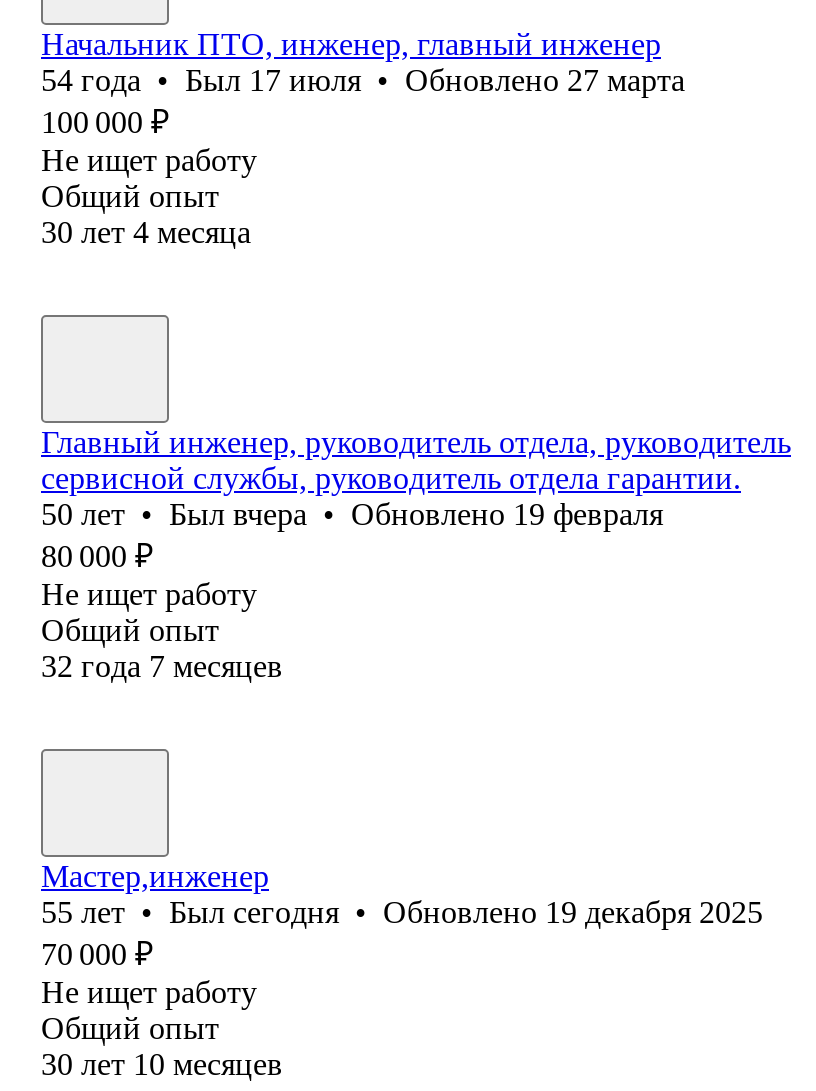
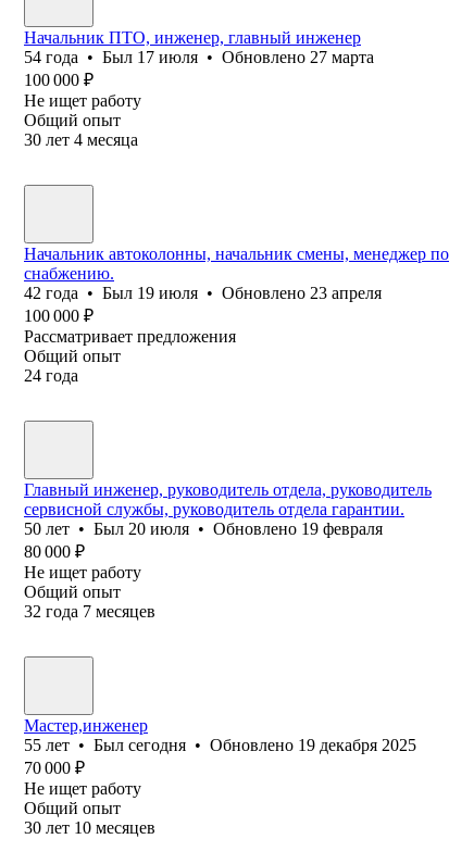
none -> [24,244,449,385] Начальник автоколонны, начальник смены, менеджер по | снабжению. | 42 года • Был 19 июля • Обновлено 23 апреля | 100 000 ₽ | Рассматривает предложения | Общий опыт | 24 года
[41,497,663,531] 50 лет • Был вчера • Обновлено 19 февраля -> [24,519,383,538] 50 лет • Был 20 июля • Обновлено 19 февраля

